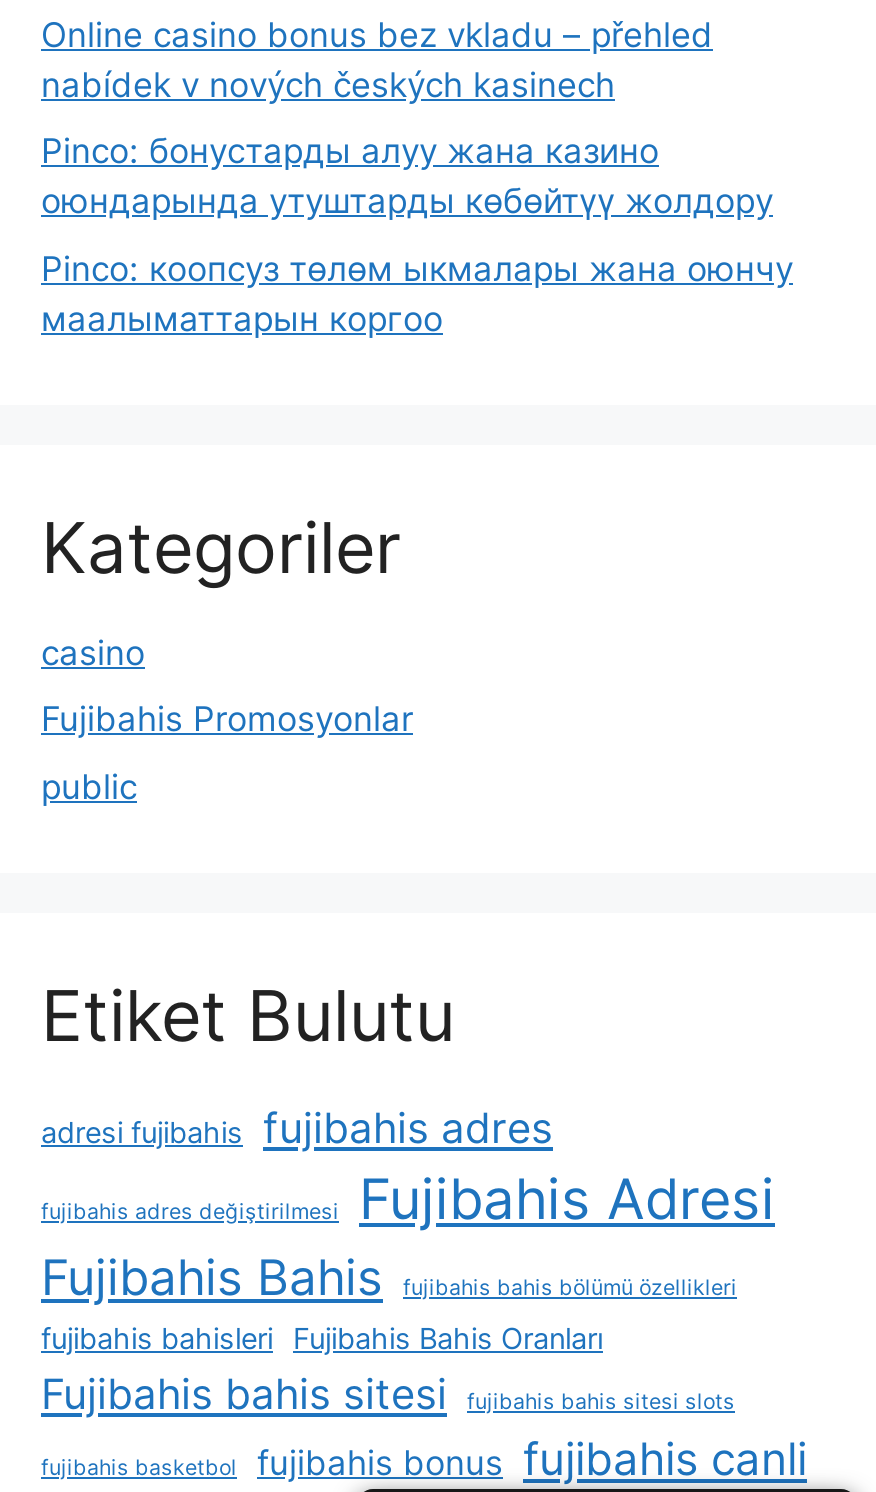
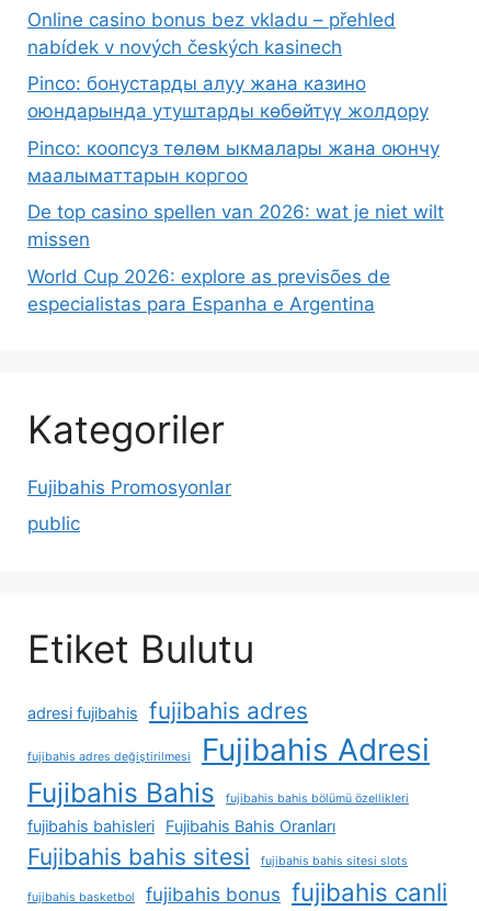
none -> [27,201,444,315] De top casino spellen van 2026: wat je niet wilt | missen | World Cup 2026: explore as previsões de | especialistas para Espanha e Argentina
moved [41,505,401,589] -> [27,406,225,452]: Kategoriler
[41,633,145,673] casino -> none

